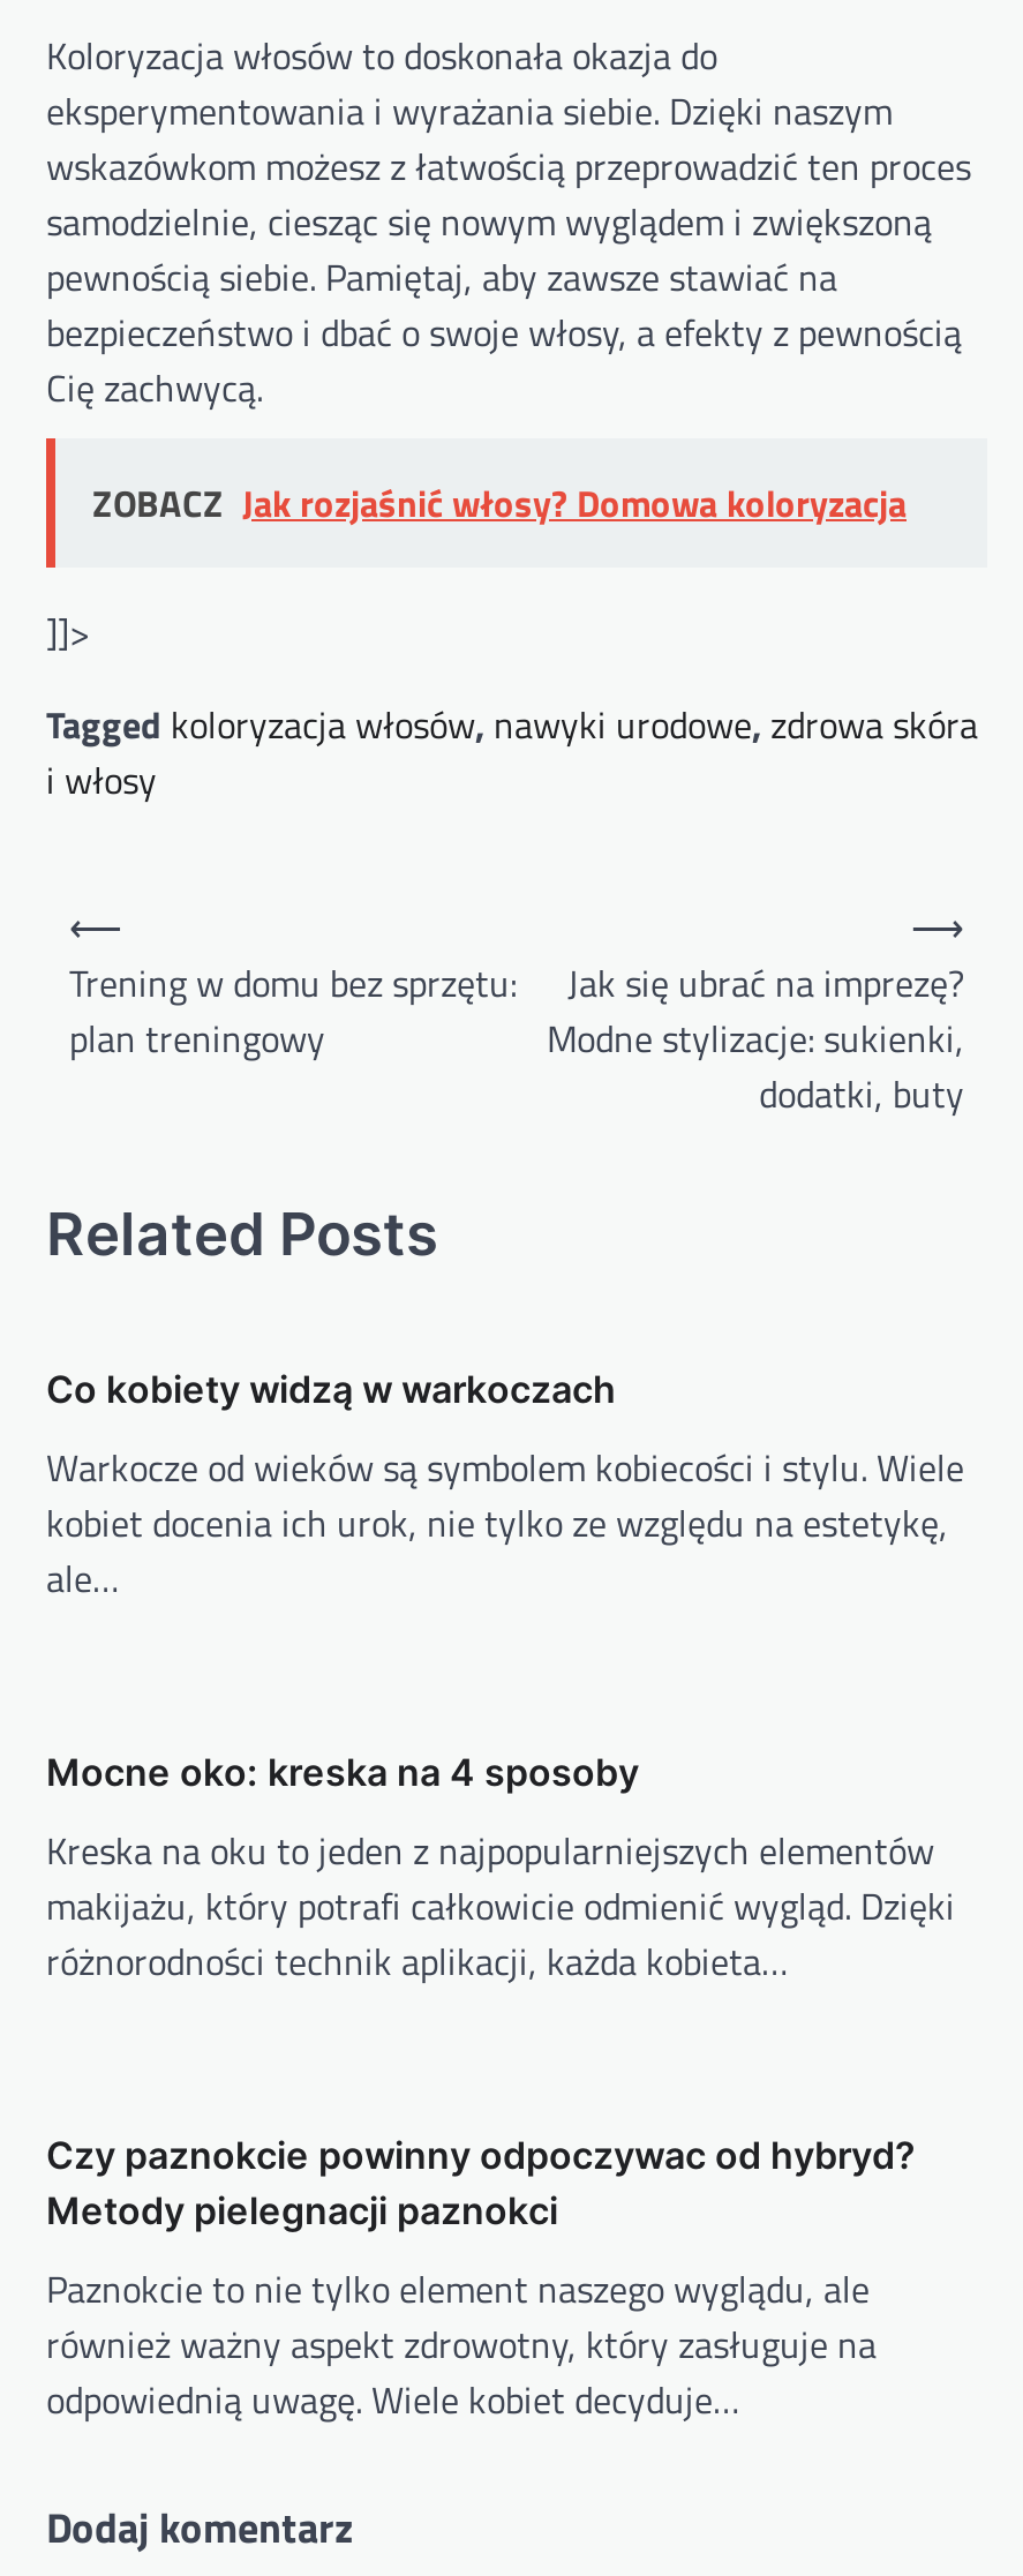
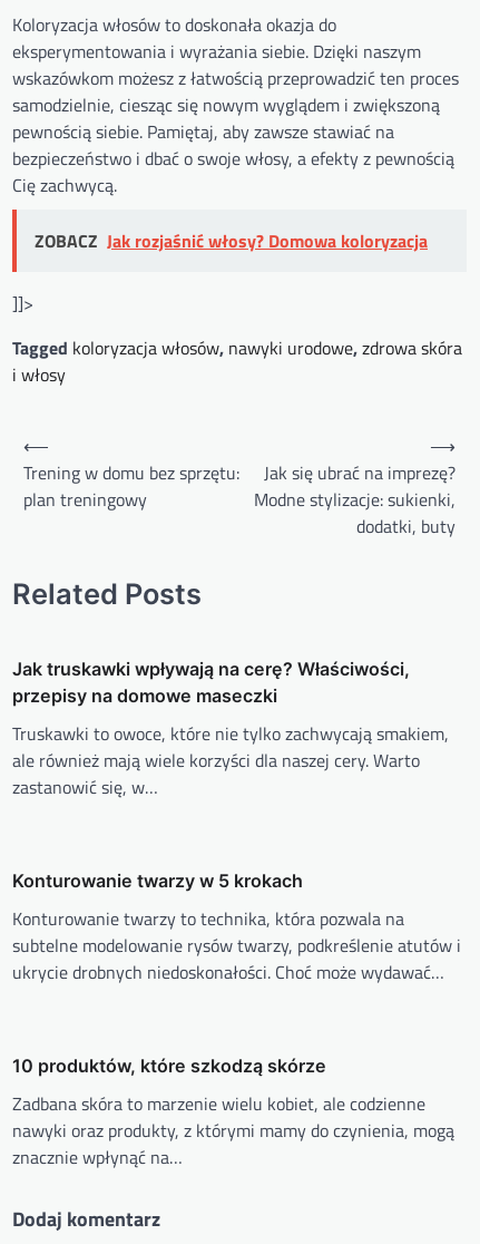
[46,1366,616,1412] Co kobiety widzą w warkoczach -> [12,658,410,707] Jak truskawki wpływają na cerę? Właściwości, | przepisy na domowe maseczki
[46,1440,964,1606] Warkocze od wieków są symbolem kobiecości i stylu. Wiele | kobiet docenia ich urok, nie tylko ze względu na estetykę, | ale… -> [12,720,449,800] Truskawki to owoce, które nie tylko zachwycają smakiem, | ale również mają wiele korzyści dla naszej cery. Warto | zastanowić się, w…
[46,1749,639,1795] Mocne oko: kreska na 4 sposoby -> [12,870,303,892] Konturowanie twarzy w 5 krokach
[46,1823,955,1989] Kreska na oku to jeden z najpopularniejszych elementów | makijażu, który potrafi całkowicie odmienić wygląd. Dzięki | różnorodności technik aplikacji, każda kobieta… -> [12,905,461,986] Konturowanie twarzy to technika, która pozwala na | subtelne modelowanie rysów twarzy, podkreślenie atutów i | ukrycie drobnych niedoskonałości. Choć może wydawać…
[46,2132,916,2234] Czy paznokcie powinny odpoczywac od hybryd? | Metody pielegnacji paznokci -> [12,1055,326,1077] 10 produktów, które szkodzą skórze
[46,2261,877,2427] Paznokcie to nie tylko element naszego wyglądu, ale | również ważny aspekt zdrowotny, który zasługuje na | odpowiednią uwagę. Wiele kobiet decyduje… -> [12,1090,454,1171] Zadbana skóra to marzenie wielu kobiet, ale codzienne | nawyki oraz produkty, z którymi mamy do czynienia, mogą | znacznie wpłynąć na…

